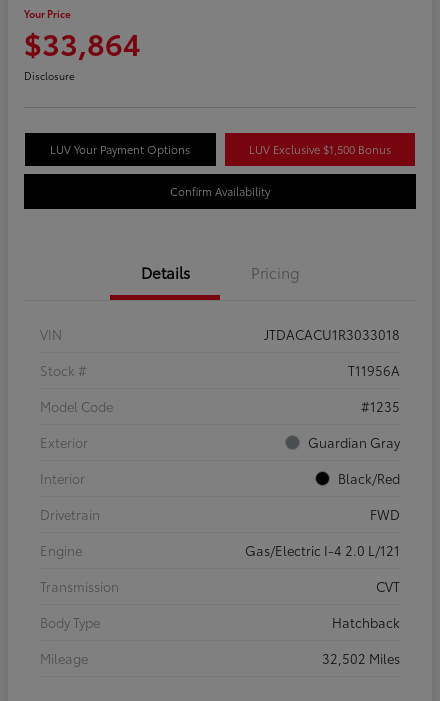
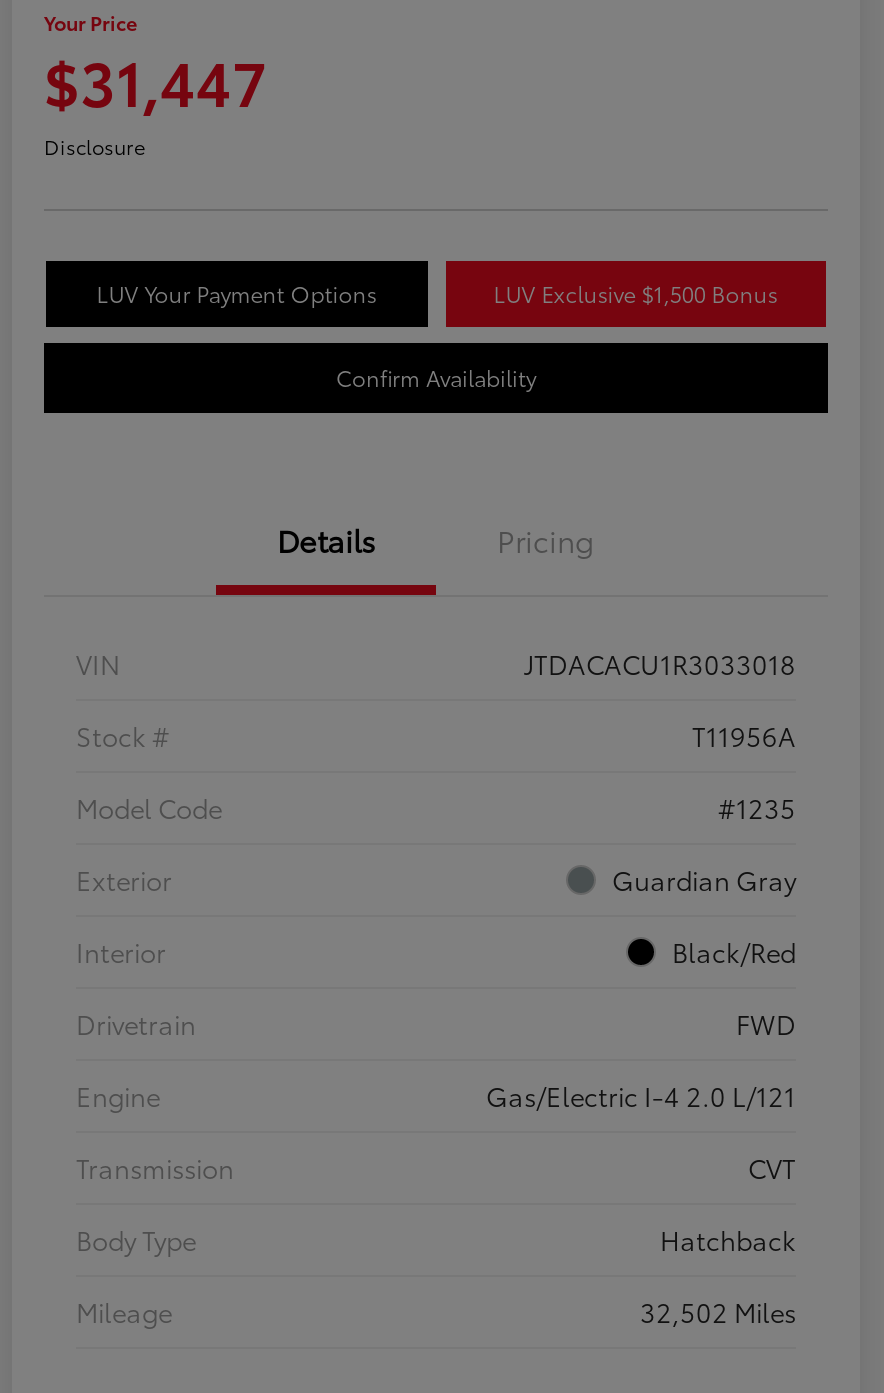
[24,21,141,64] $33,864 -> [44,38,268,124] $31,447

